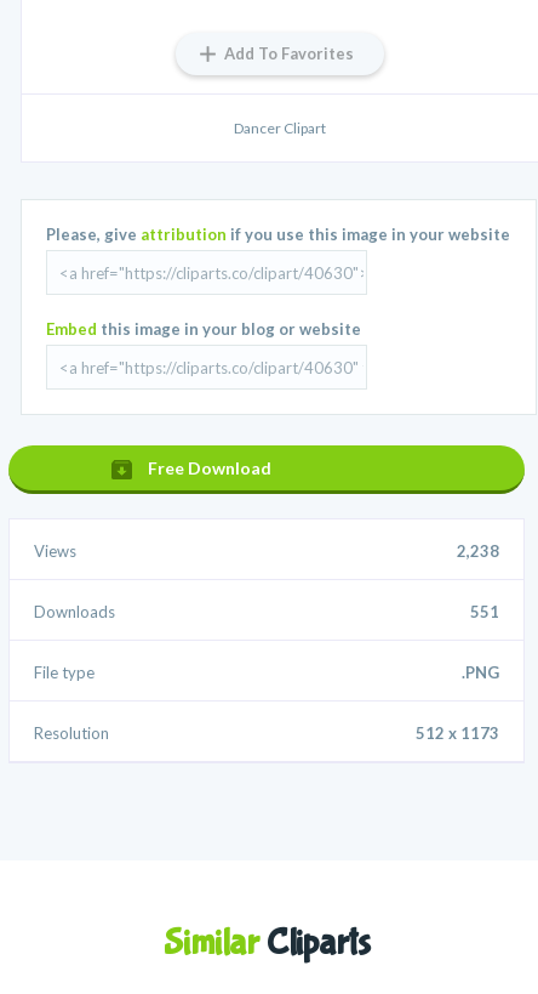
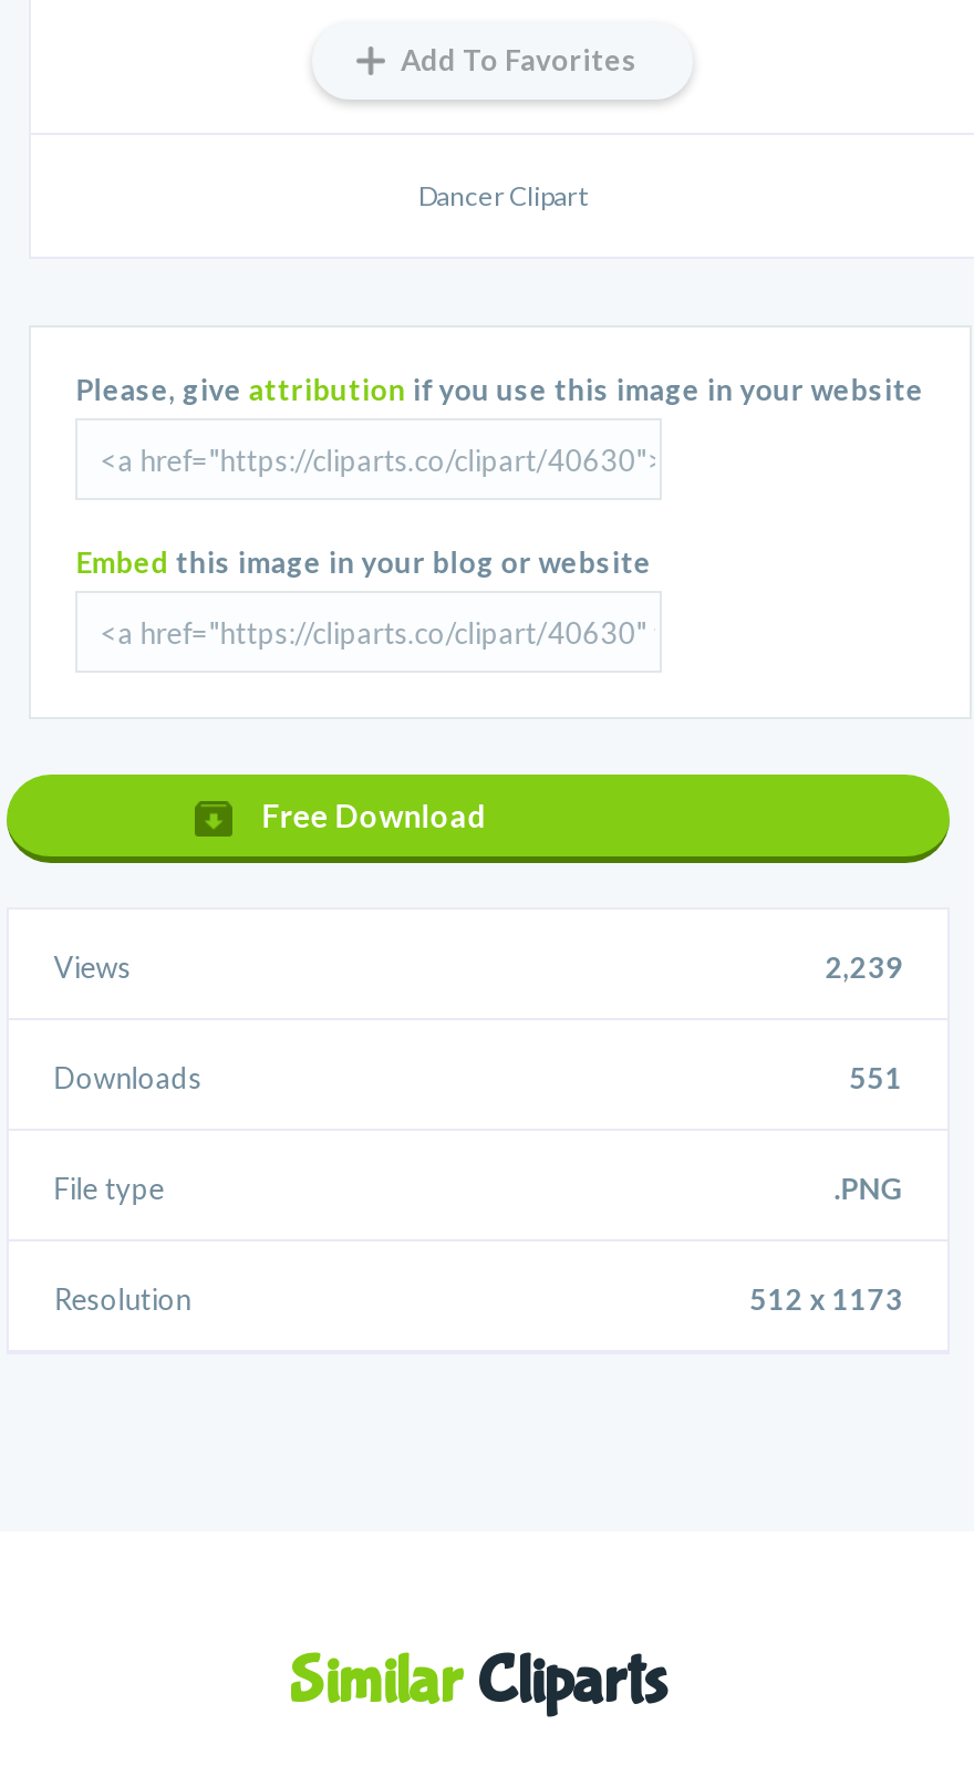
[457,542,499,561] 2,238 -> [825,950,903,985] 2,239

